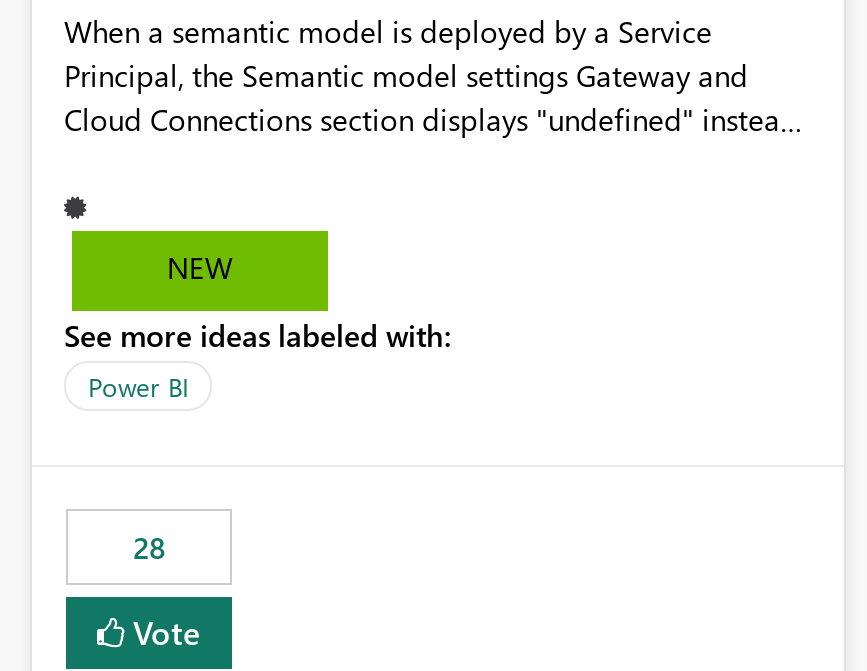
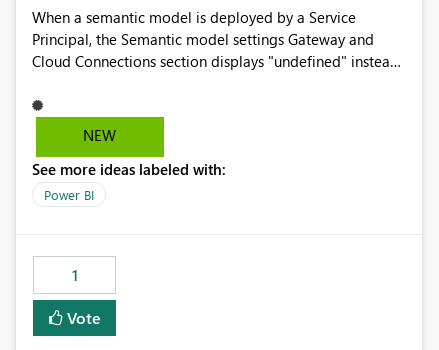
[133,528,165,568] 28 -> [71,265,77,285] 1

